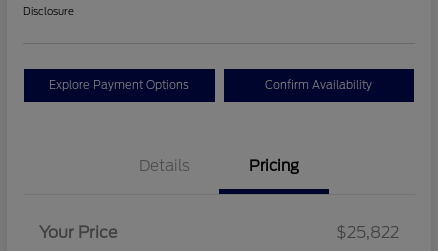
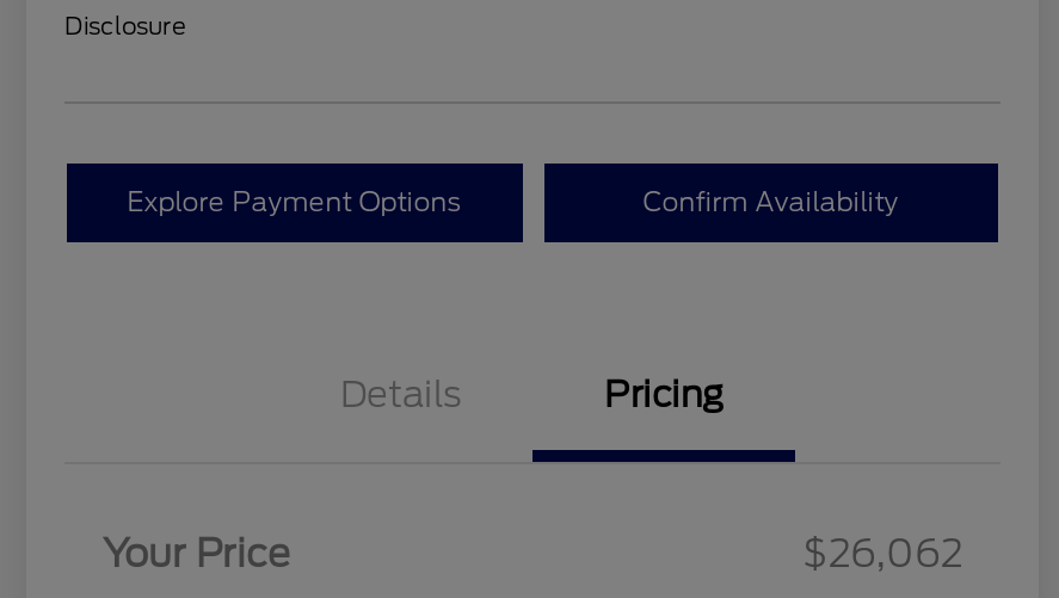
[336,223,399,242] $25,822 -> [802,531,962,577] $26,062

